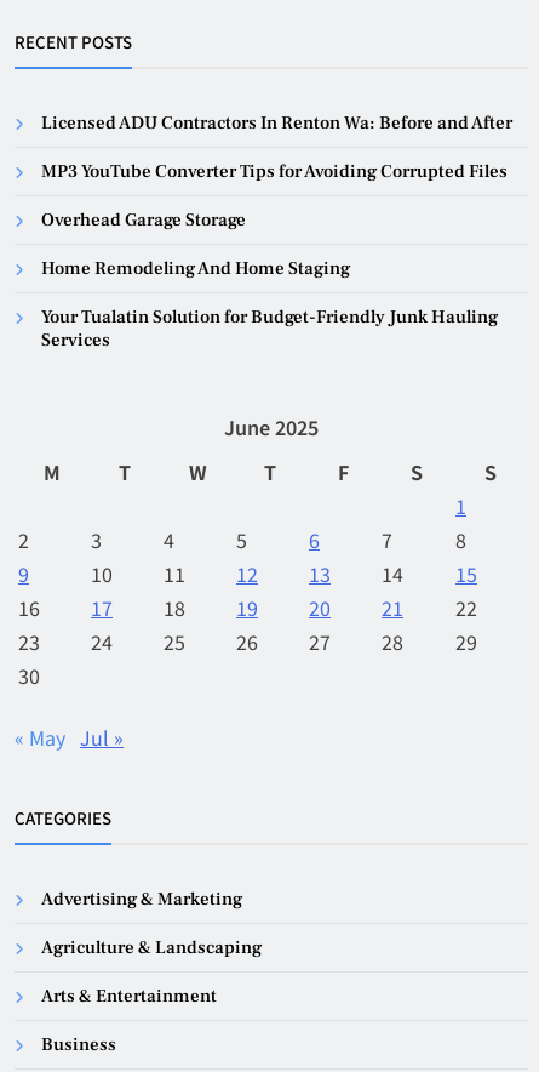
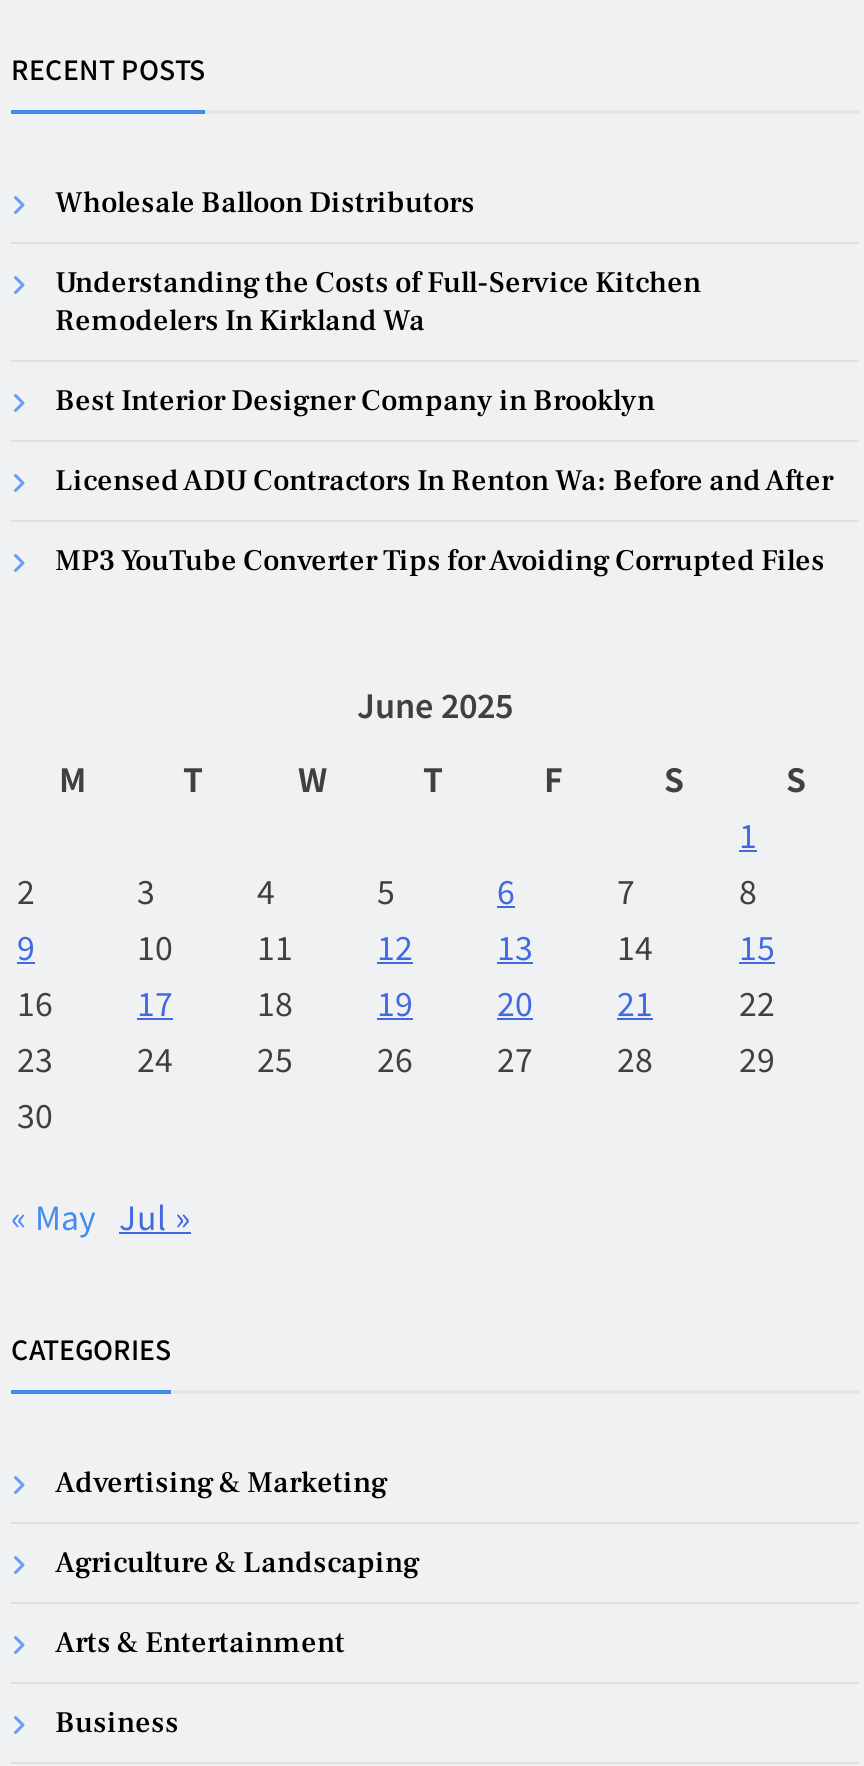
none -> [55,185,701,421] Wholesale Balloon Distributors | Understanding the Costs of Full-Service Kitchen | Remodelers In Kirkland Wa | Best Interior Designer Company in Brooklyn
moved [41,112,512,183] -> [55,463,833,581]: Licensed ADU Contractors In Renton Wa: Before and After | MP3 YouTube Converter Tips for Avoiding Corrupted Files
[41,209,498,352] Overhead Garage Storage | Home Remodeling And Home Staging | Your Tualatin Solution for Budget-Friendly Junk Hauling | Services -> none

